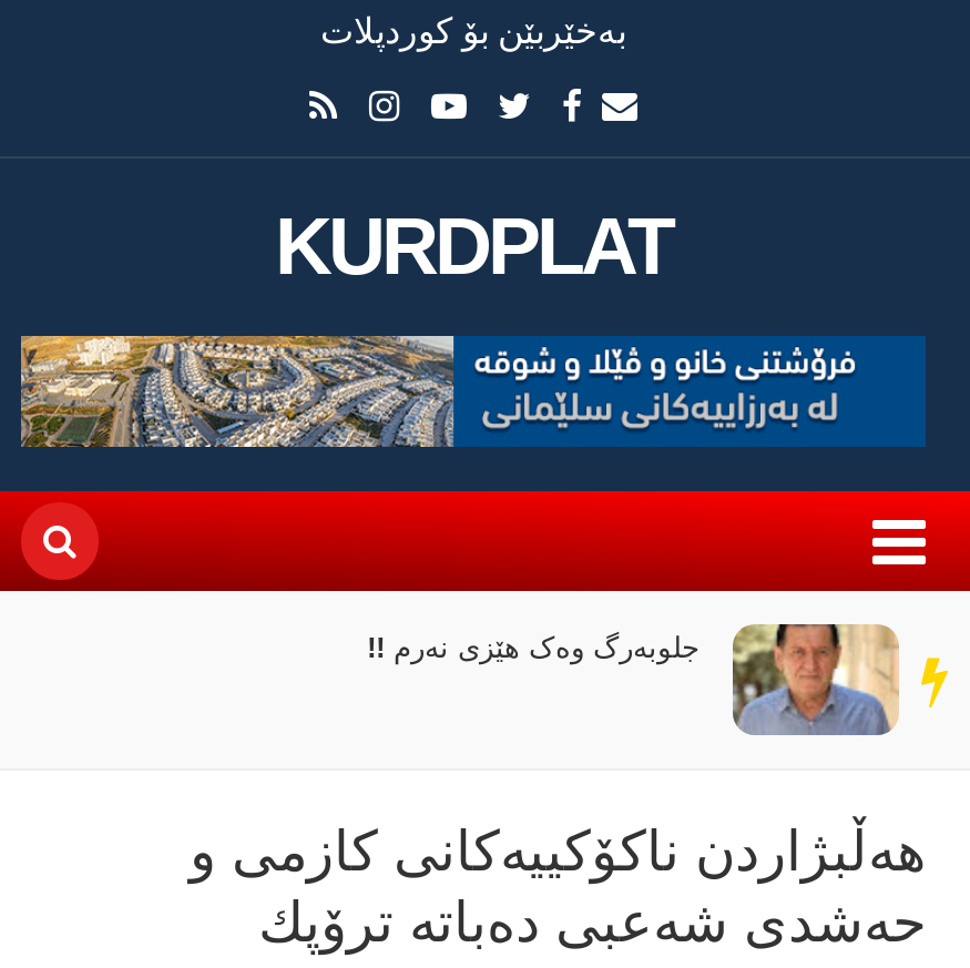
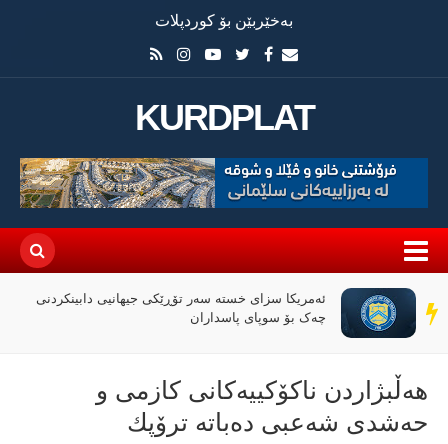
[367,622,899,733] [image] | جلوبەرگ وەک هێزی نەرم !! -> [36,287,417,338] [image] | ئەمریکا سزای خستە سەر تۆڕێکی جیهانیی دابینکردنی | چەک بۆ سوپای پاسداران

